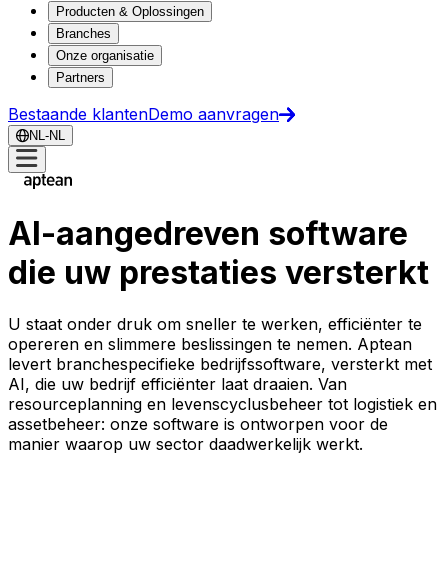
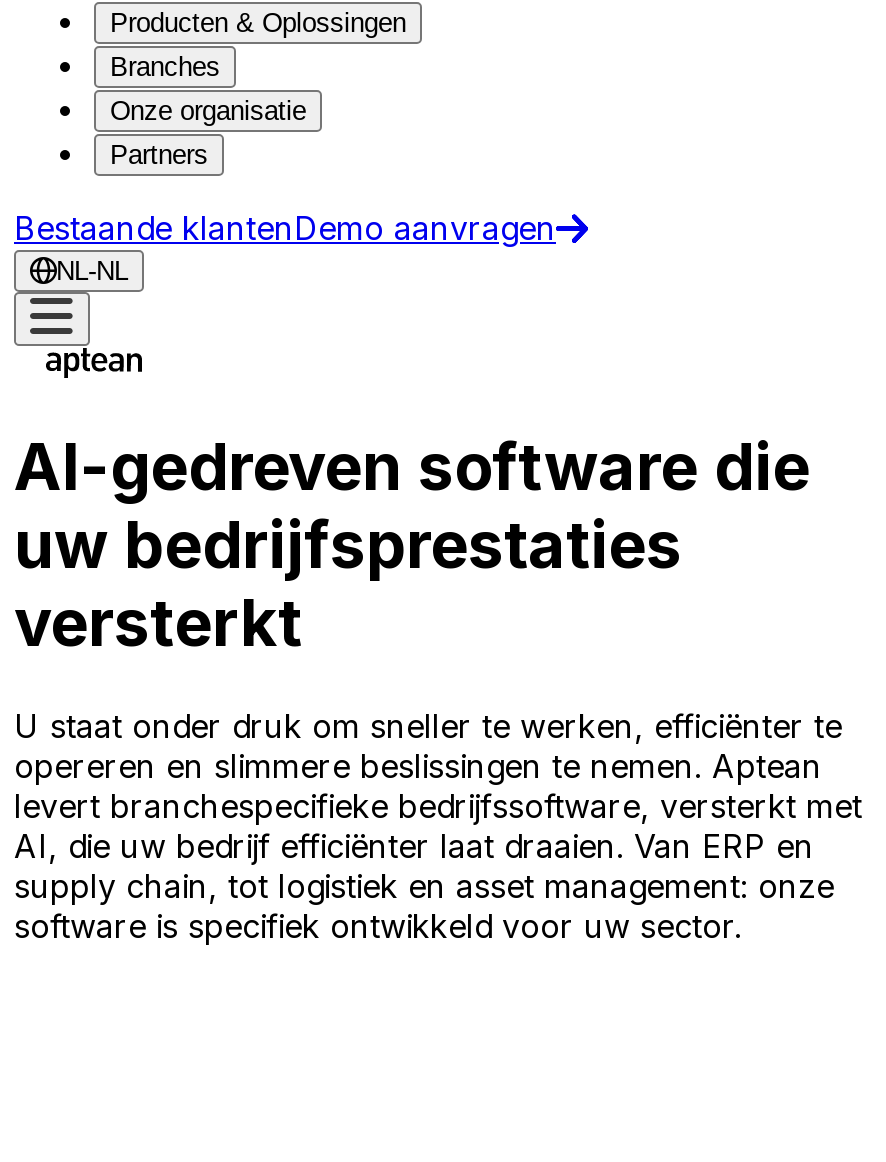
[8,214,437,292] AI-aangedreven software | die uw prestaties versterkt -> [14,429,810,663] AI-gedreven software die | uw bedrijfsprestaties | versterkt
moved [8,314,432,374] -> [14,706,862,826]: U staat onder druk om sneller te werken, efficiënter te | opereren en slimmere beslissingen te nemen. Aptean | levert branchespecifieke bedrijfssoftware, versterkt met
[8,374,437,454] AI, die uw bedrijf efficiënter laat draaien. Van | resourceplanning en levenscyclusbeheer tot logistiek en | assetbeheer: onze software is ontworpen voor de | manier waarop uw sector daadwerkelijk werkt. -> [14,826,834,946] AI, die uw bedrijf efficiënter laat draaien. Van ERP en | supply chain, tot logistiek en asset management: onze | software is specifiek ontwikkeld voor uw sector.

